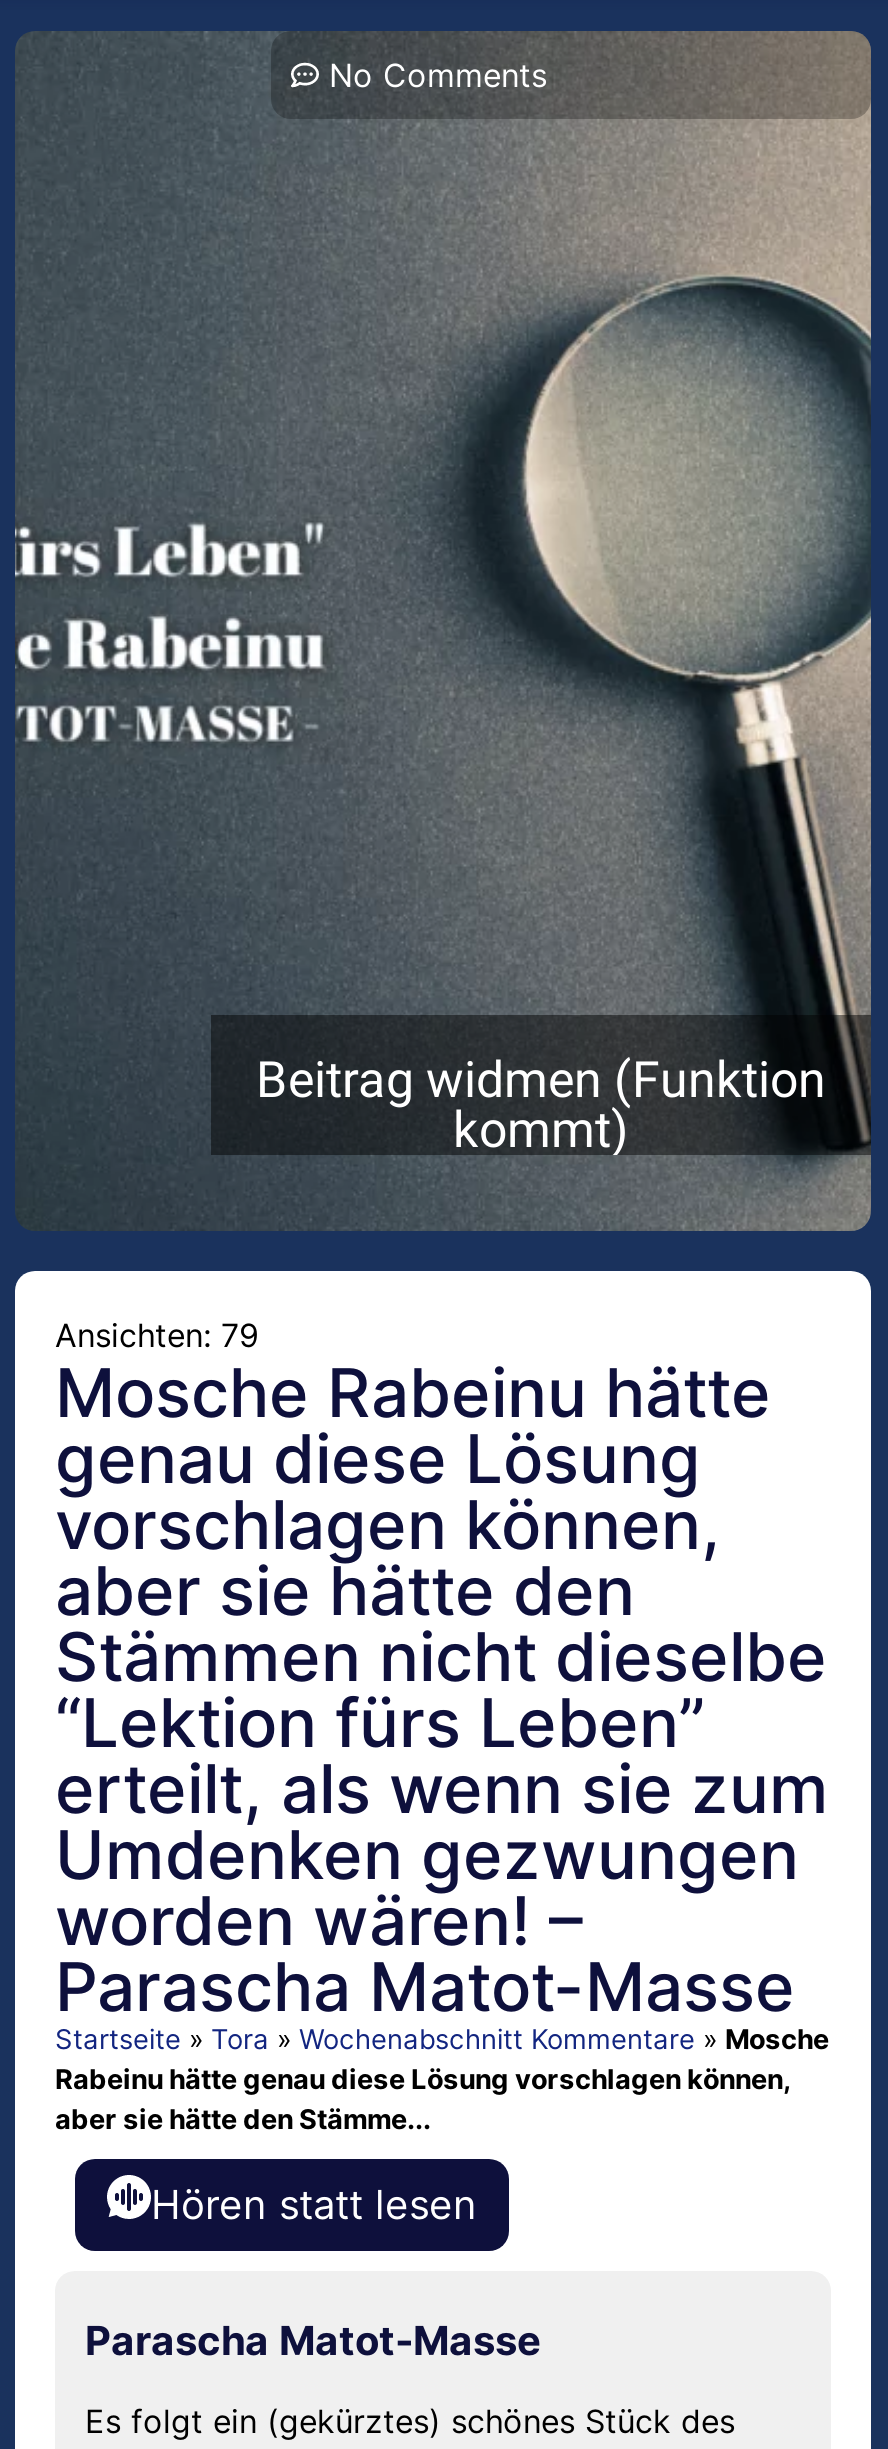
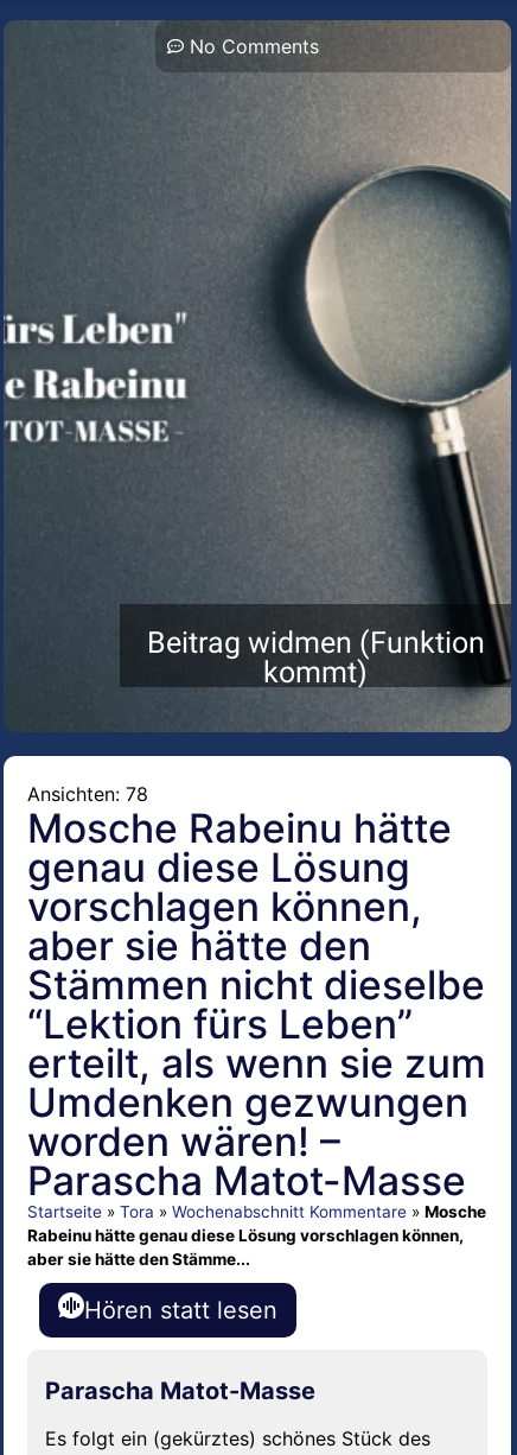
[55,1316,259,1356] Ansichten: 79 -> [27,783,148,806] Ansichten: 78

